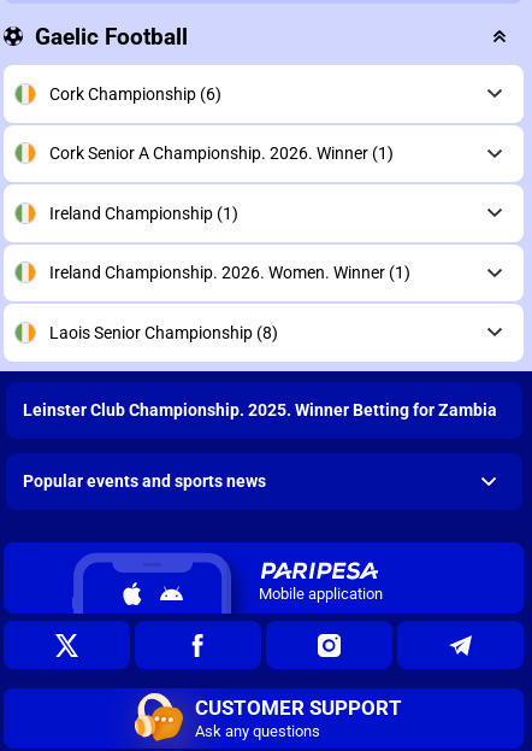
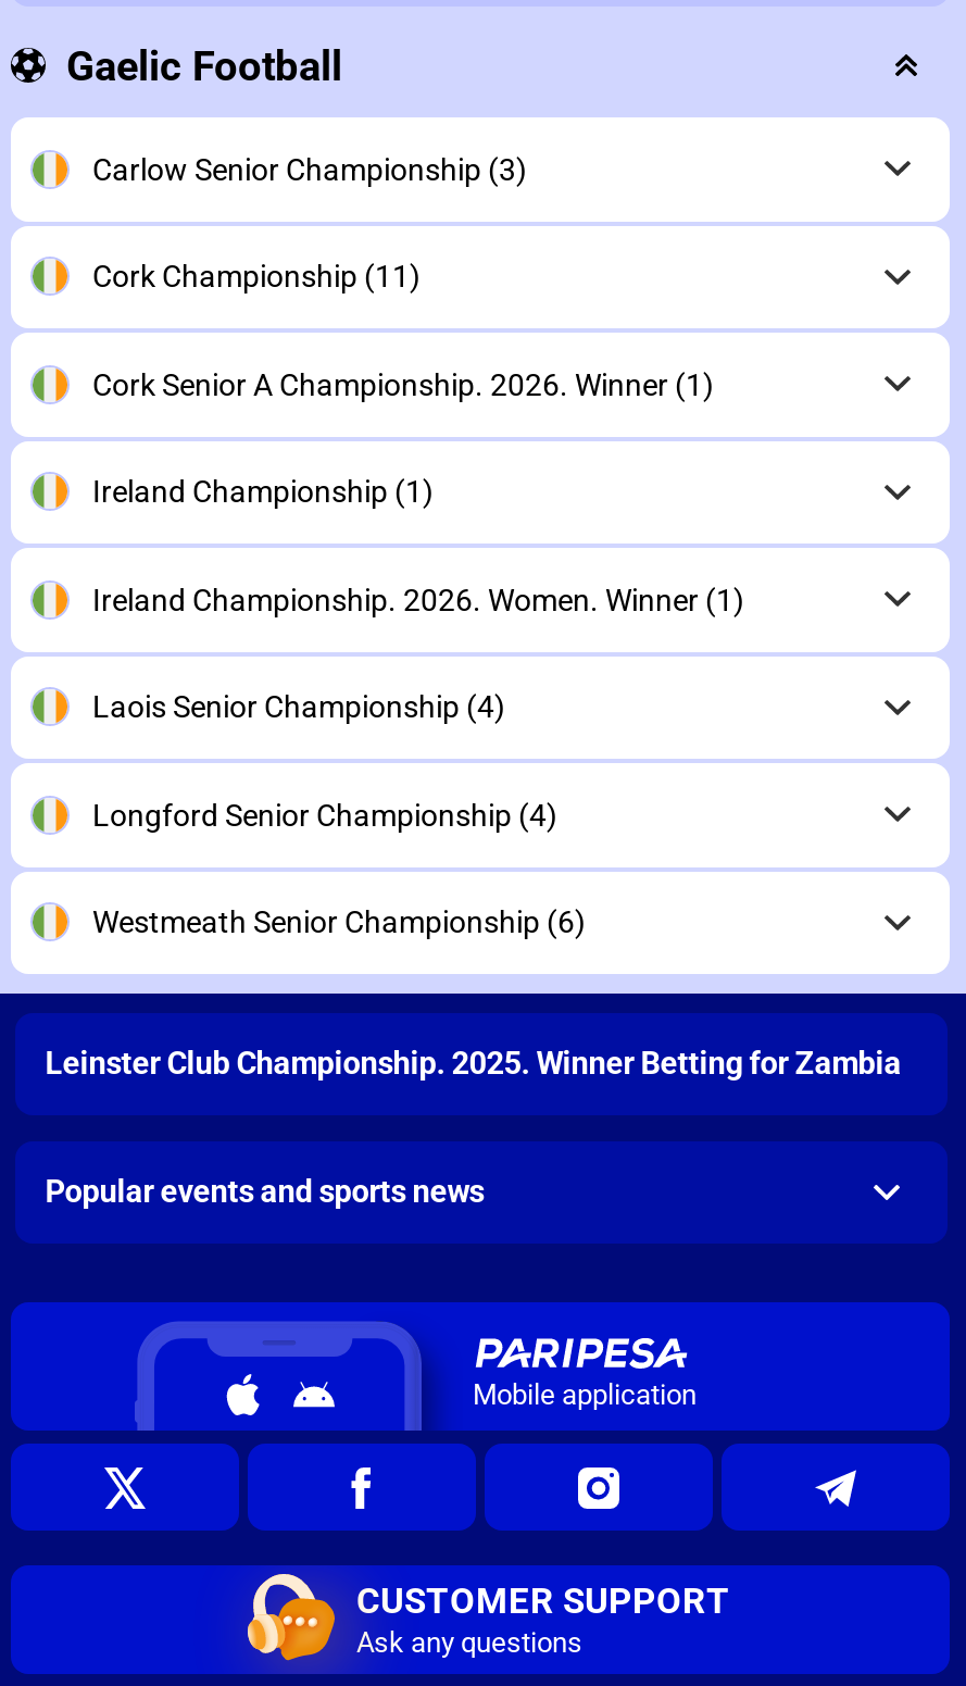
[49,84,221,103] Cork Championship (6) -> [92,152,527,294] Carlow Senior Championship (3) | Cork Championship (11)
[49,323,277,342] Laois Senior Championship (8) -> [92,690,586,940] Laois Senior Championship (4) | Longford Senior Championship (4) | Westmeath Senior Championship (6)

